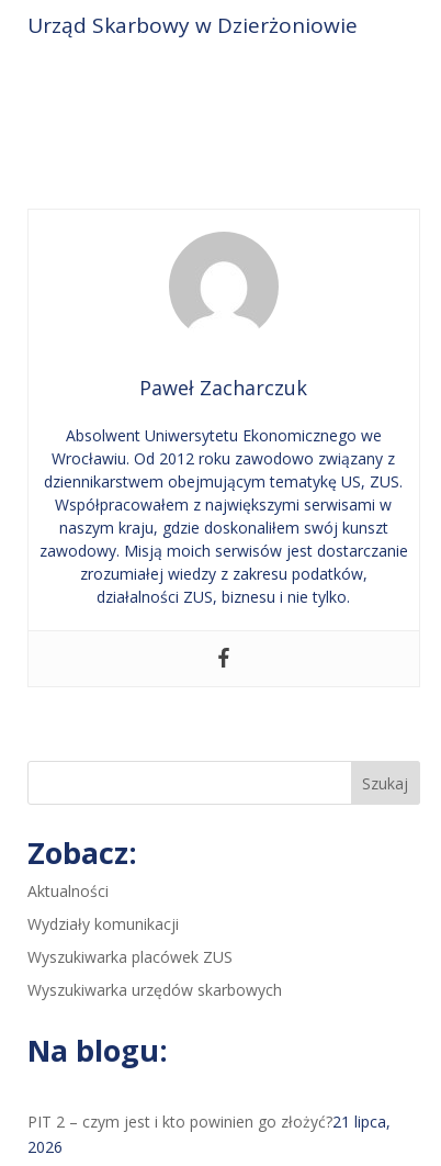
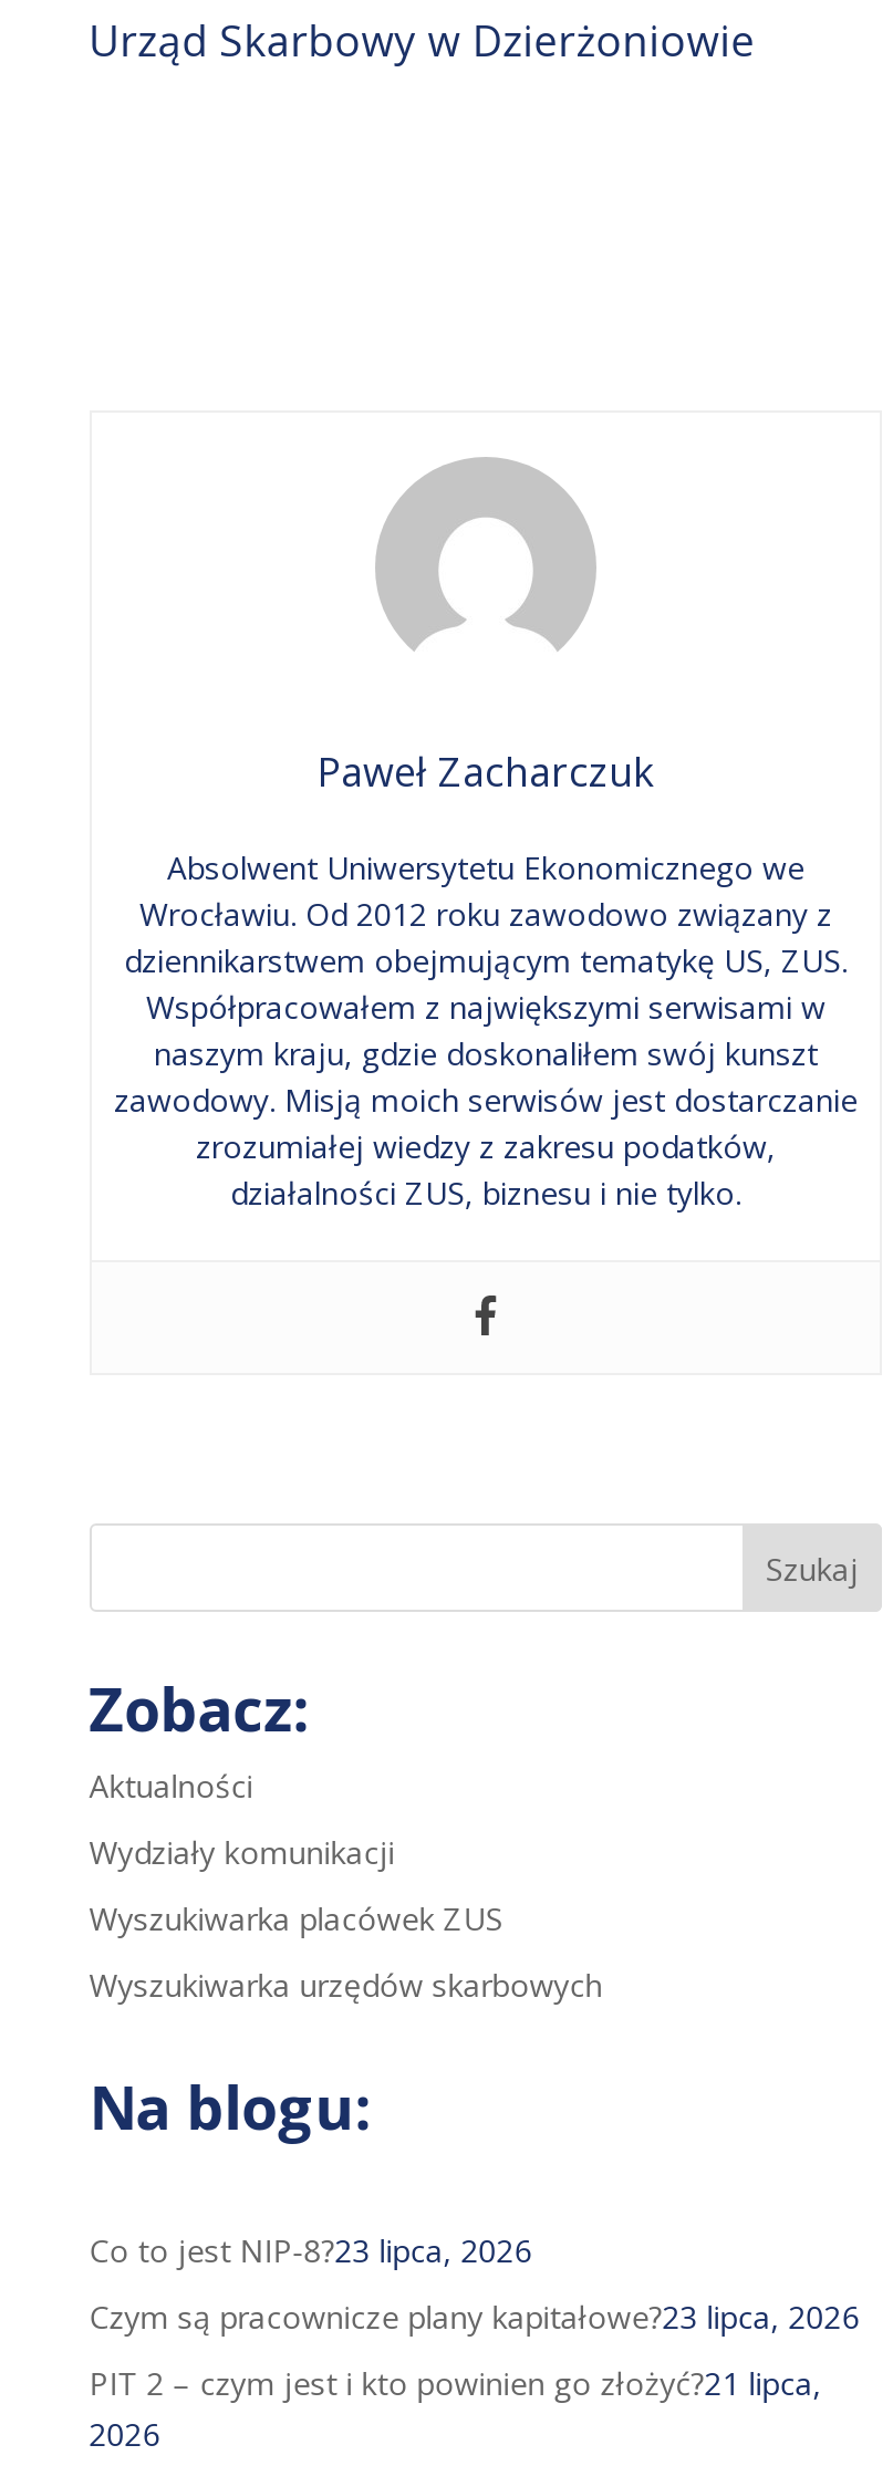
none -> [89,2230,859,2339] Co to jest NIP-8?23 lipca, 2026 | Czym są pracownicze plany kapitałowe?23 lipca, 2026

